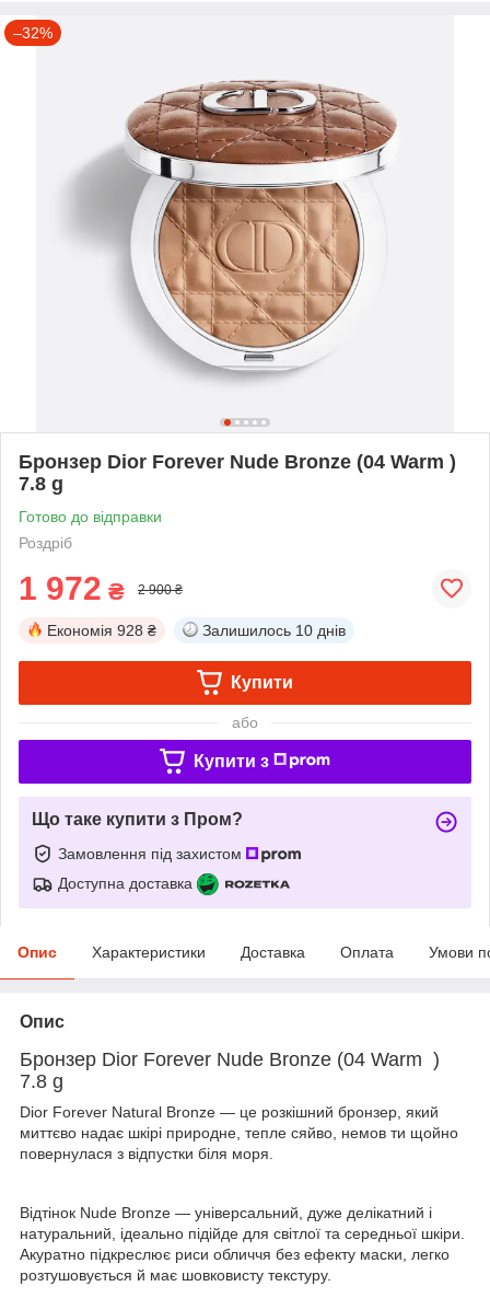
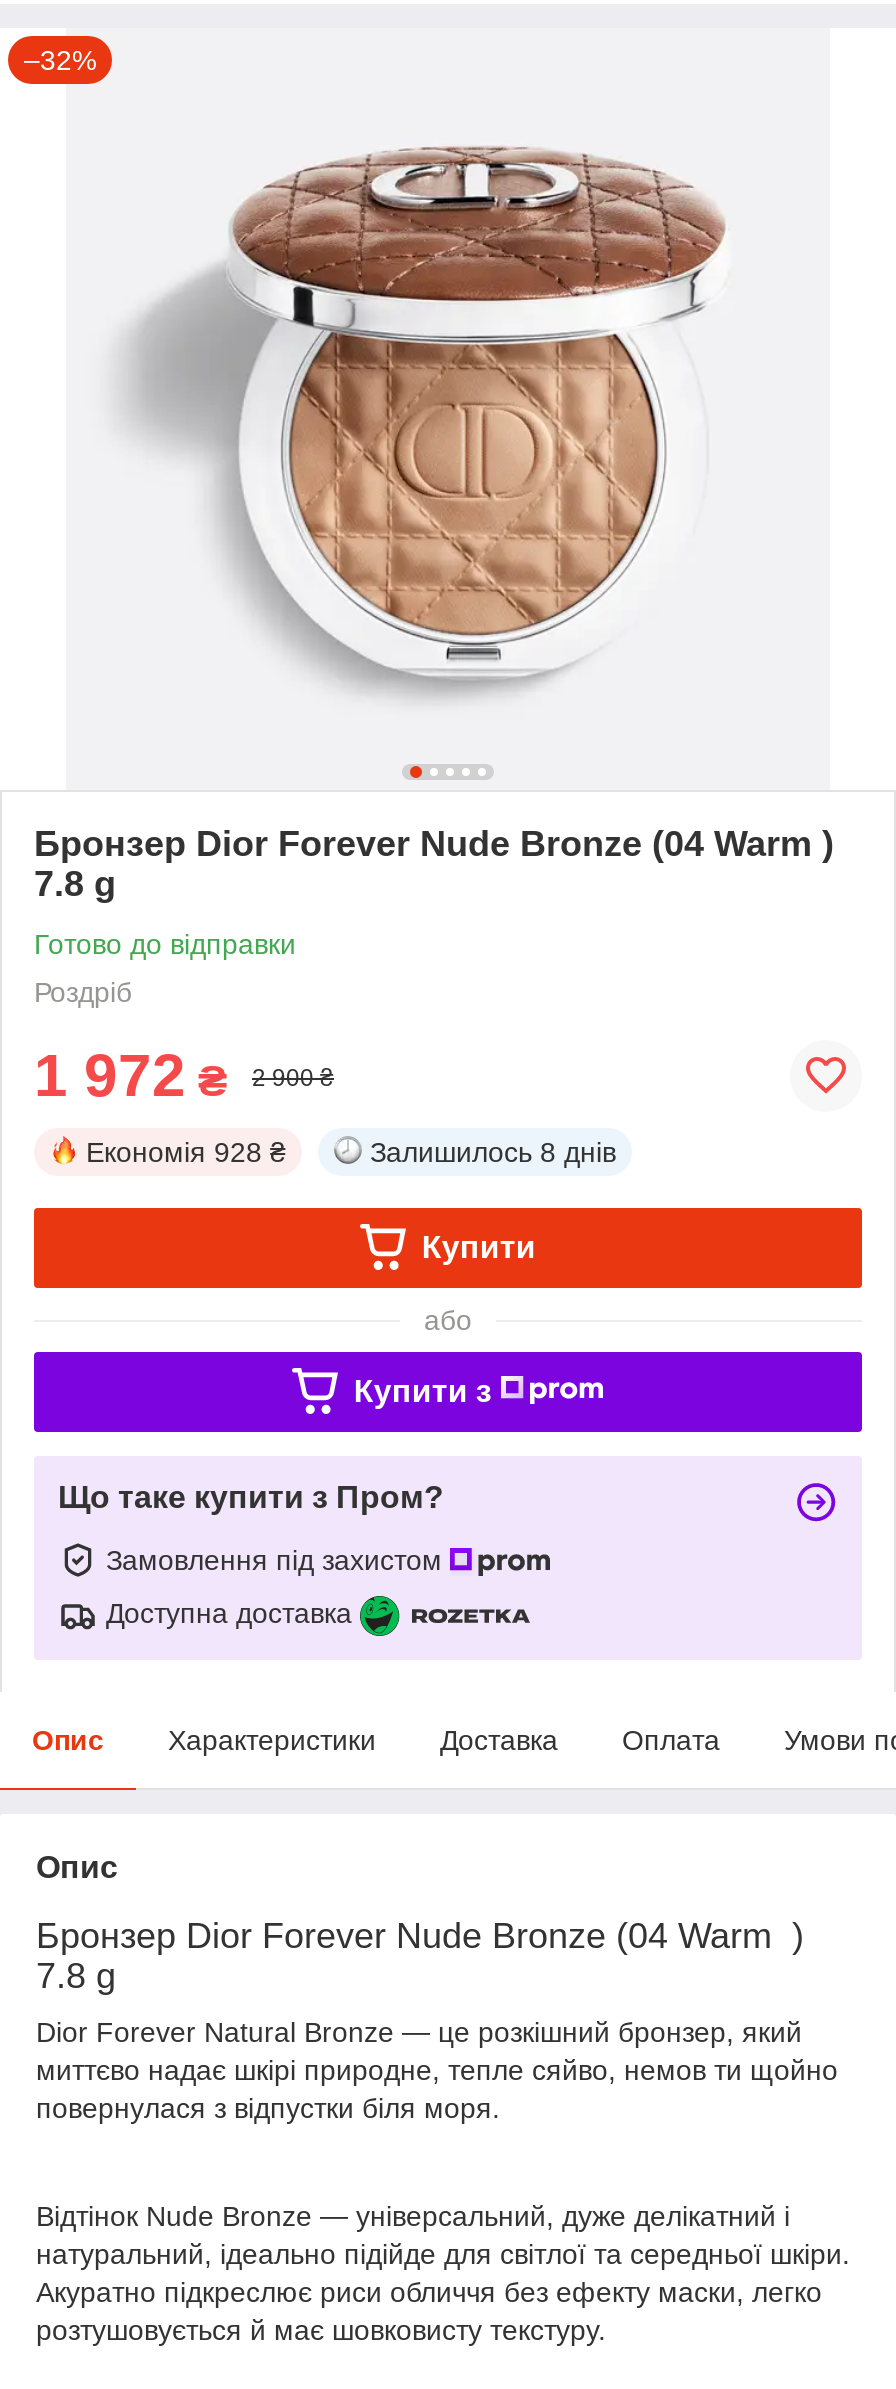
[202,621,346,639] Залишилось 10 днів -> [370,1136,616,1168] Залишилось 8 днів

